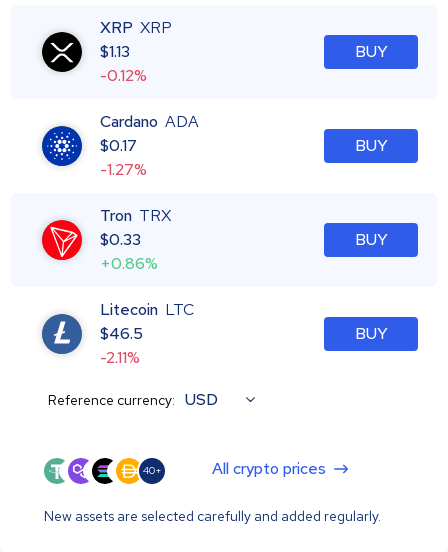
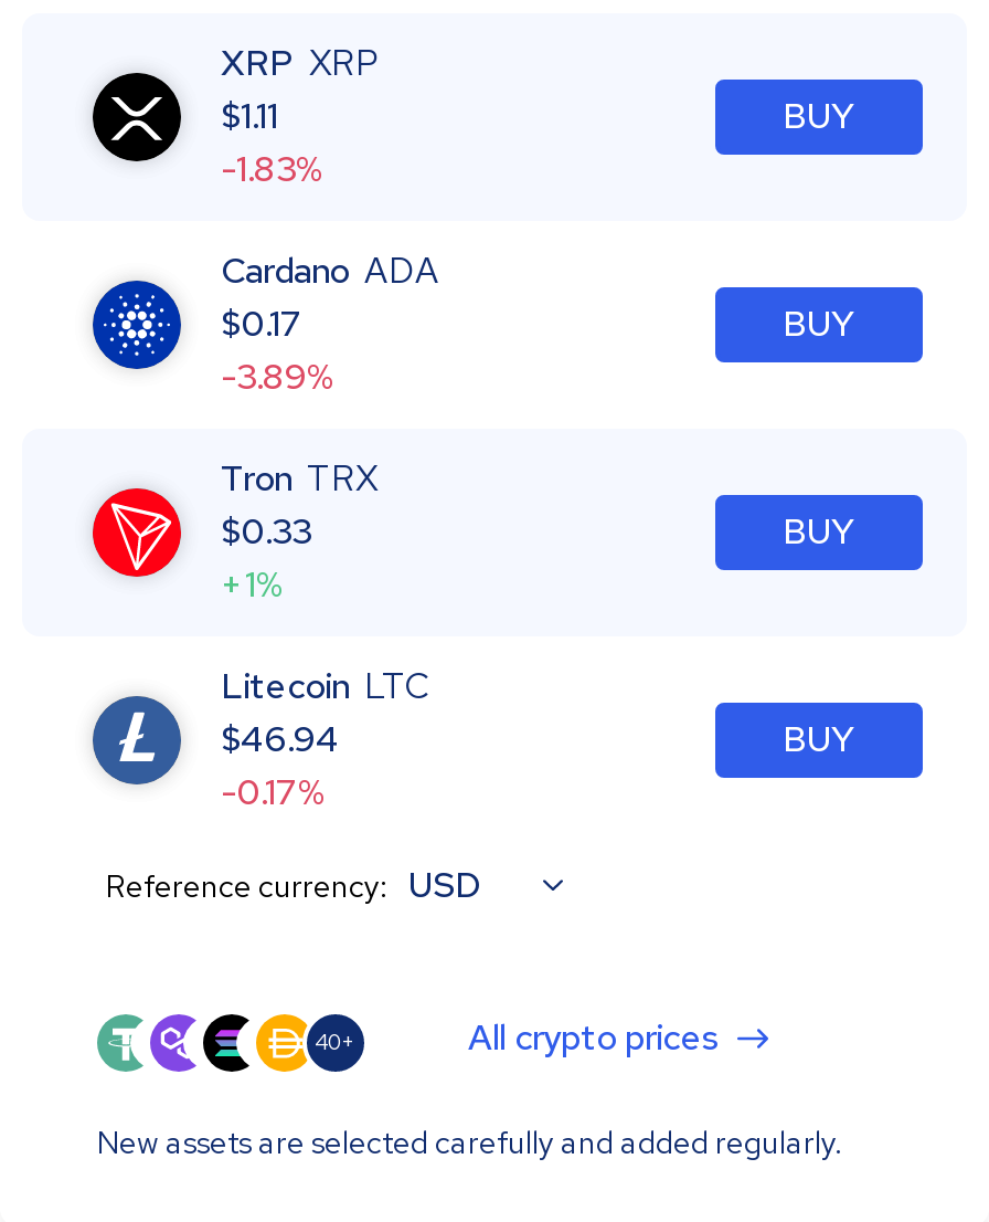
[100,41,130,62] $1.13 -> [221,92,278,139] $1.11
[100,65,147,86] -0.12% -> [221,145,325,192] -1.83%
[100,159,147,180] -1.27% -> [221,353,336,400] -3.89%
[100,253,158,274] +0.86% -> [221,561,285,607] +1%
[100,323,143,344] $46.5 -> [221,716,340,762] $46.94
[100,347,140,368] -2.11% -> [221,769,327,815] -0.17%

